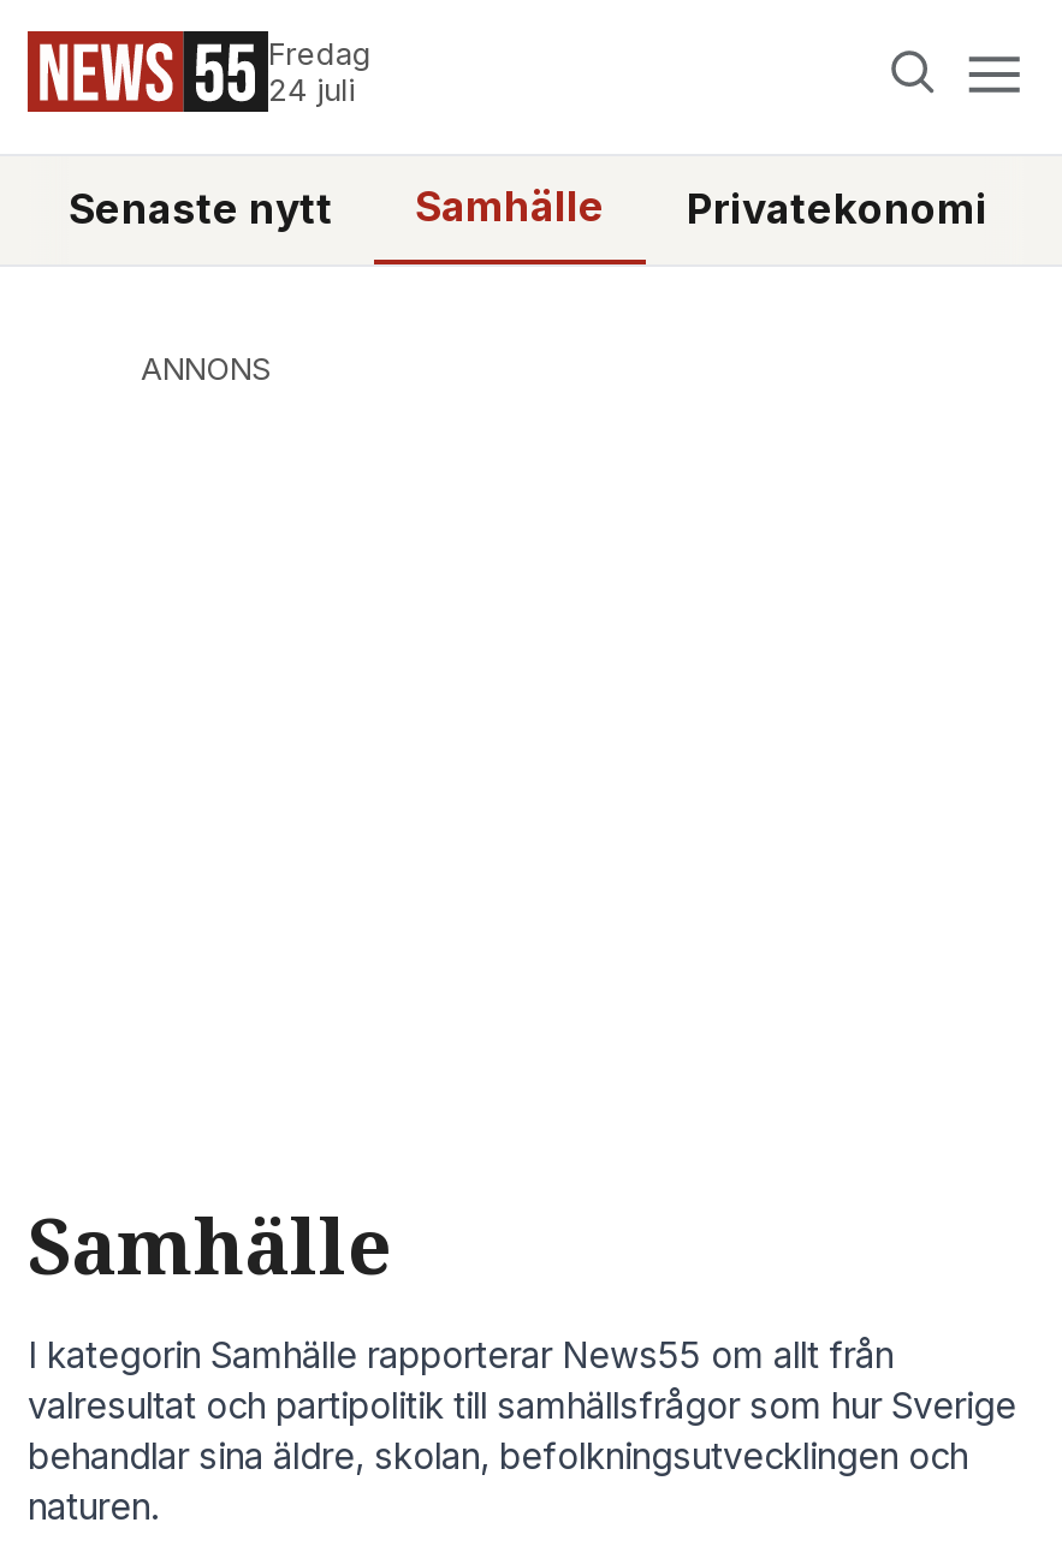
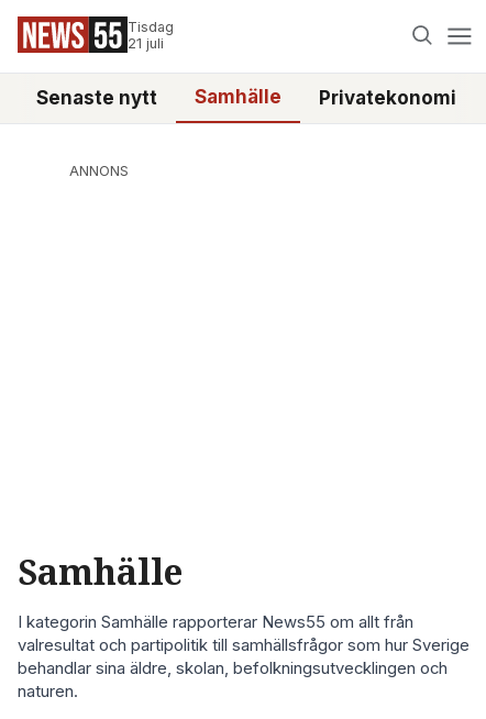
[268,36,372,108] Fredag | 24 juli -> [128,19,174,52] Tisdag | 21 juli

